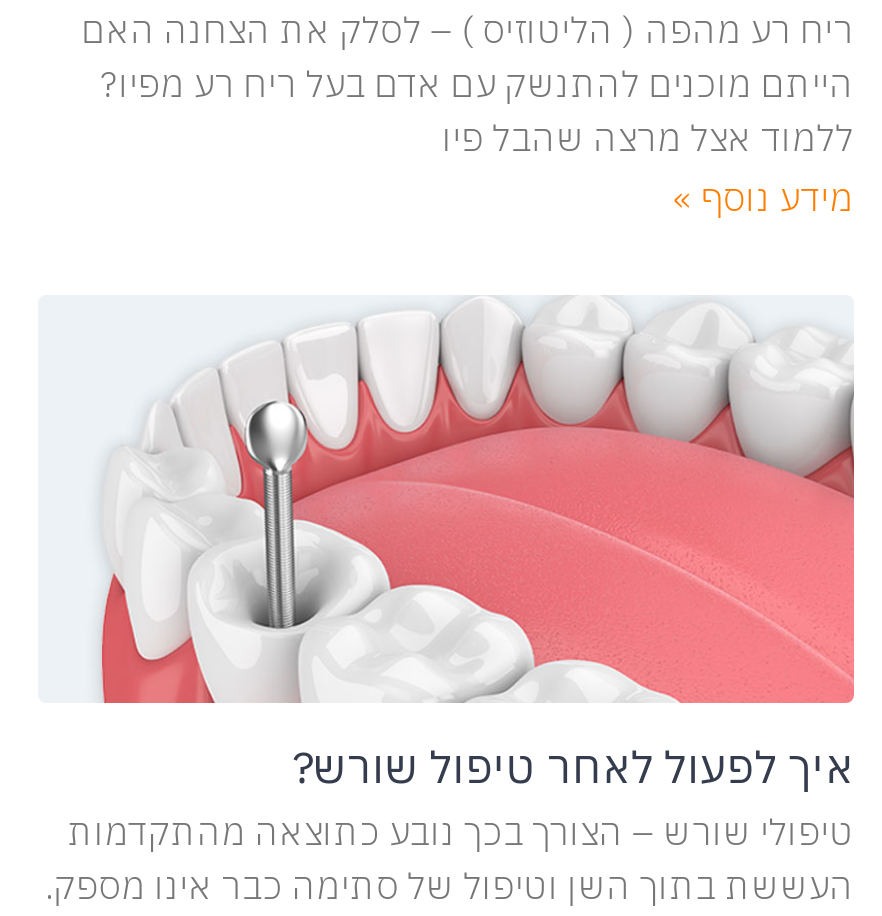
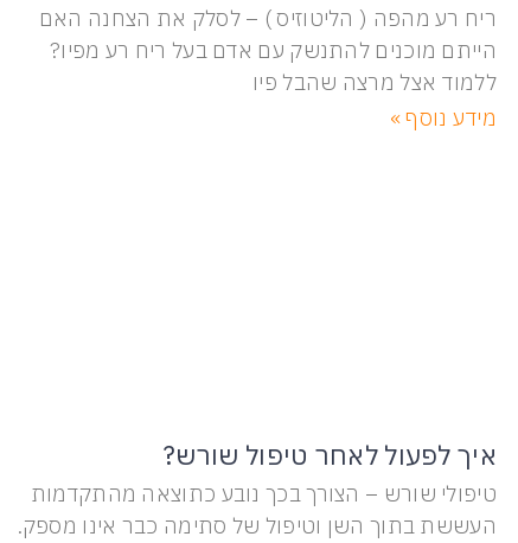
[88,296,856,706] [image] -> none

